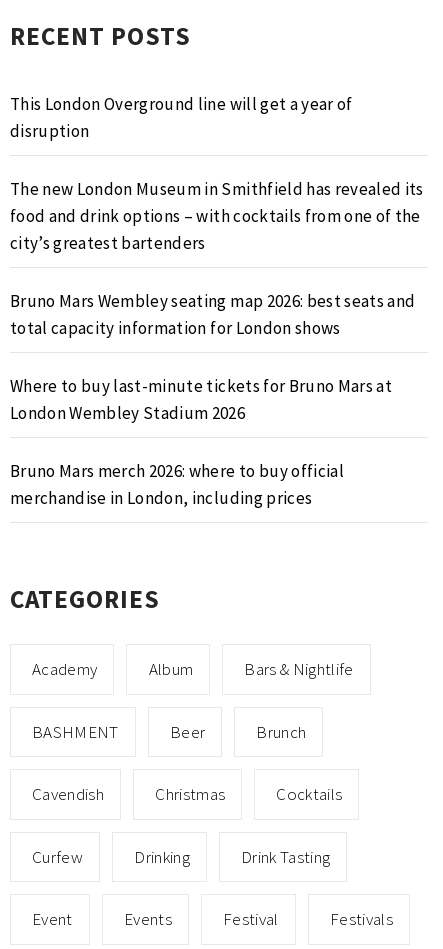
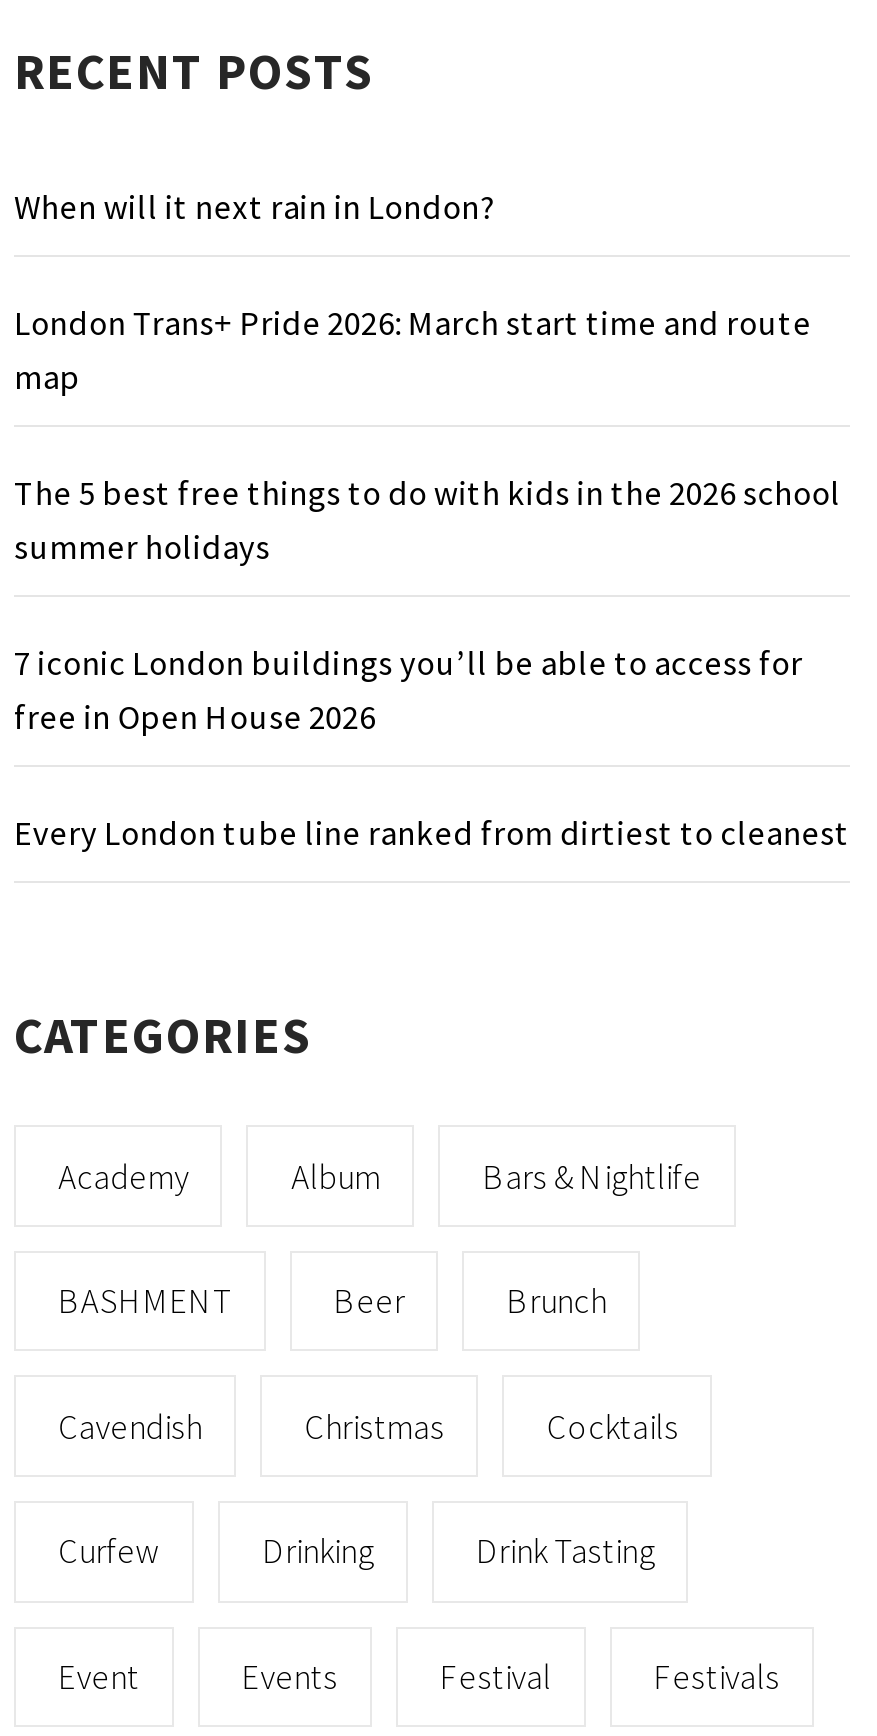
[10,93,353,142] This London Overground line will get a year of | disruption -> [14,186,496,230] When will it next rain in London?
[10,178,424,254] The new London Museum in Smithfield has revealed its | food and drink options – with cocktails from one of the | city’s greatest bartenders -> [14,302,811,400] London Trans+ Pride 2026: March start time and route | map
[10,290,415,339] Bruno Mars Wembley seating map 2026: best seats and | total capacity information for London shows -> [14,472,841,570] The 5 best free things to do with kids in the 2026 school | summer holidays
[10,375,392,424] Where to buy last-minute tickets for Bruno Mars at | London Wembley Stadium 2026 -> [14,642,803,740] 7 iconic London buildings you’ll be able to access for | free in Open House 2026
[10,460,344,509] Bruno Mars merch 2026: where to buy official | merchandise in London, including prices -> [14,812,849,856] Every London tube line ranked from dirtiest to cleanest

